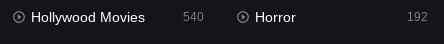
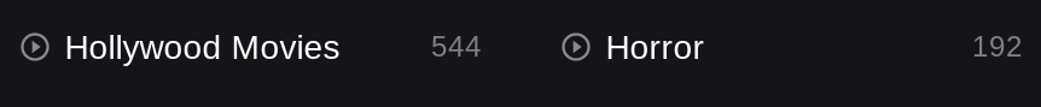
[183,10,204,24] 540 -> [431,31,482,64] 544

